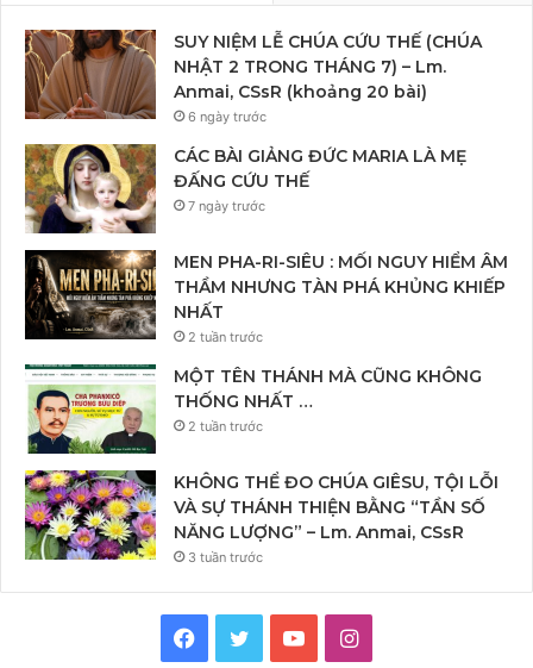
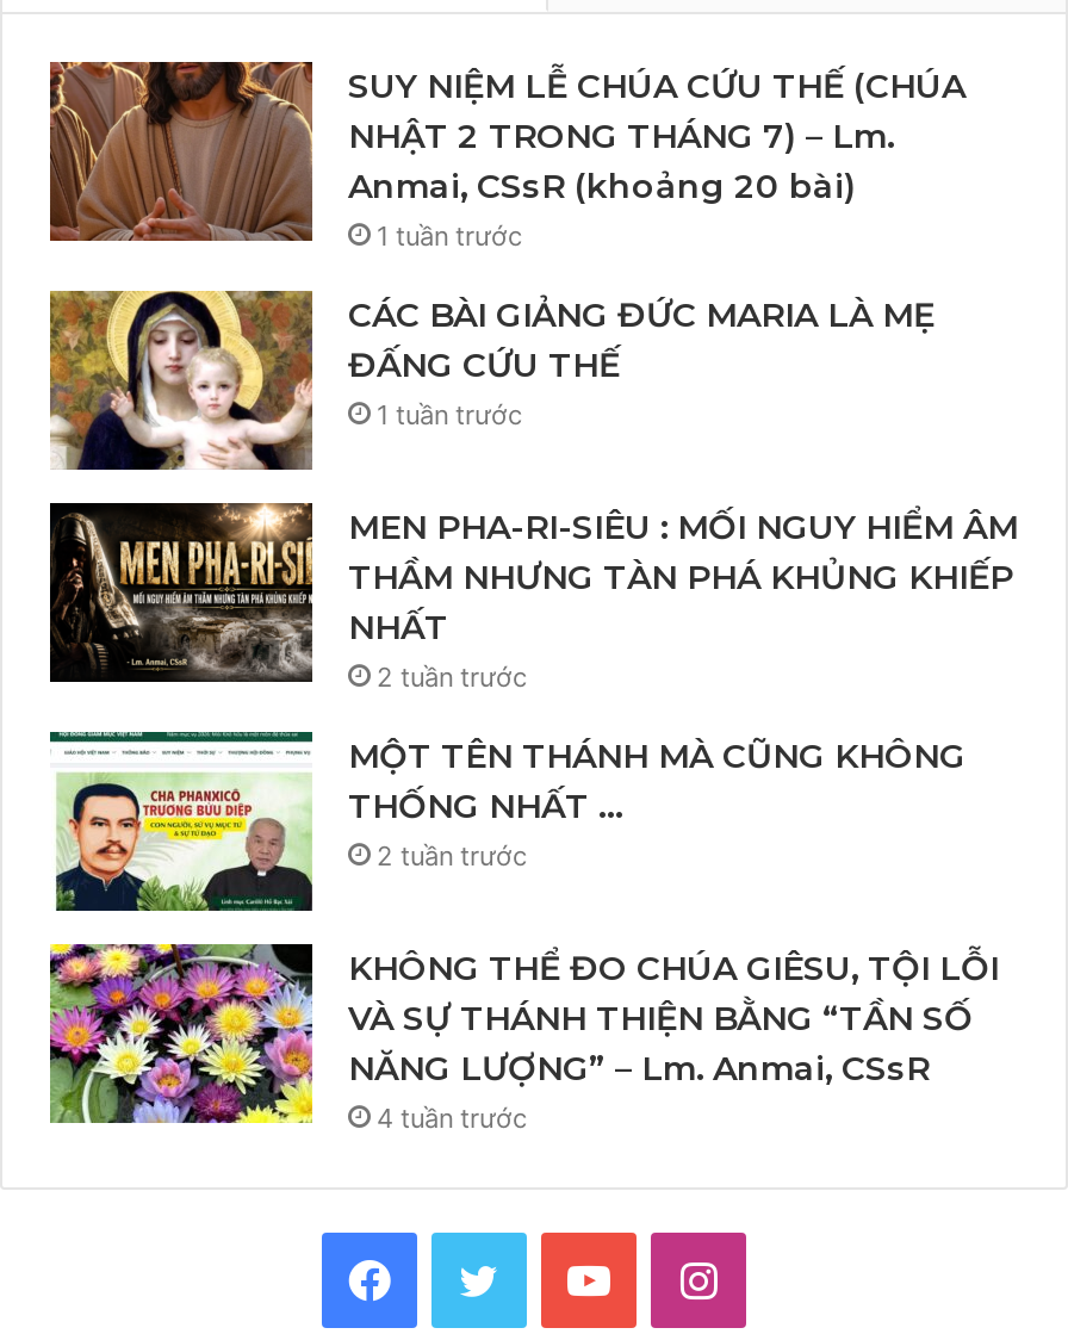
[188,109,266,125] 6 ngày trước -> [377,219,522,252] 1 tuần trước
[188,198,265,215] 7 ngày trước -> [377,398,522,431] 1 tuần trước
[188,549,263,566] 3 tuần trước -> [377,1101,527,1134] 4 tuần trước

